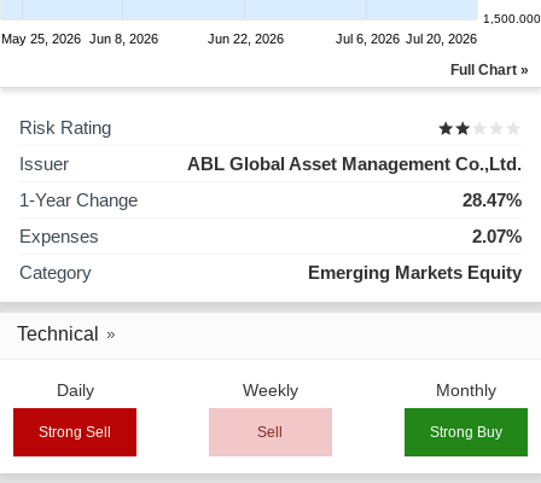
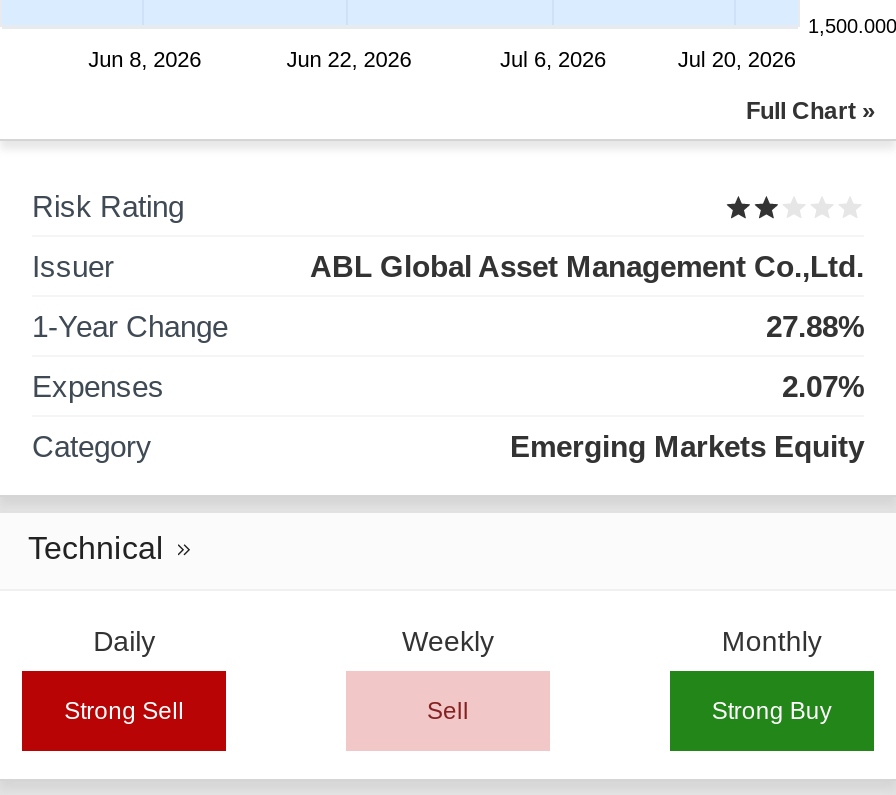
[1,32,158,46] May 25, 2026 Jun 8, 2026 -> [88,47,201,72] Jun 8, 2026
[463,190,522,210] 28.47% -> [766,309,864,343] 27.88%

